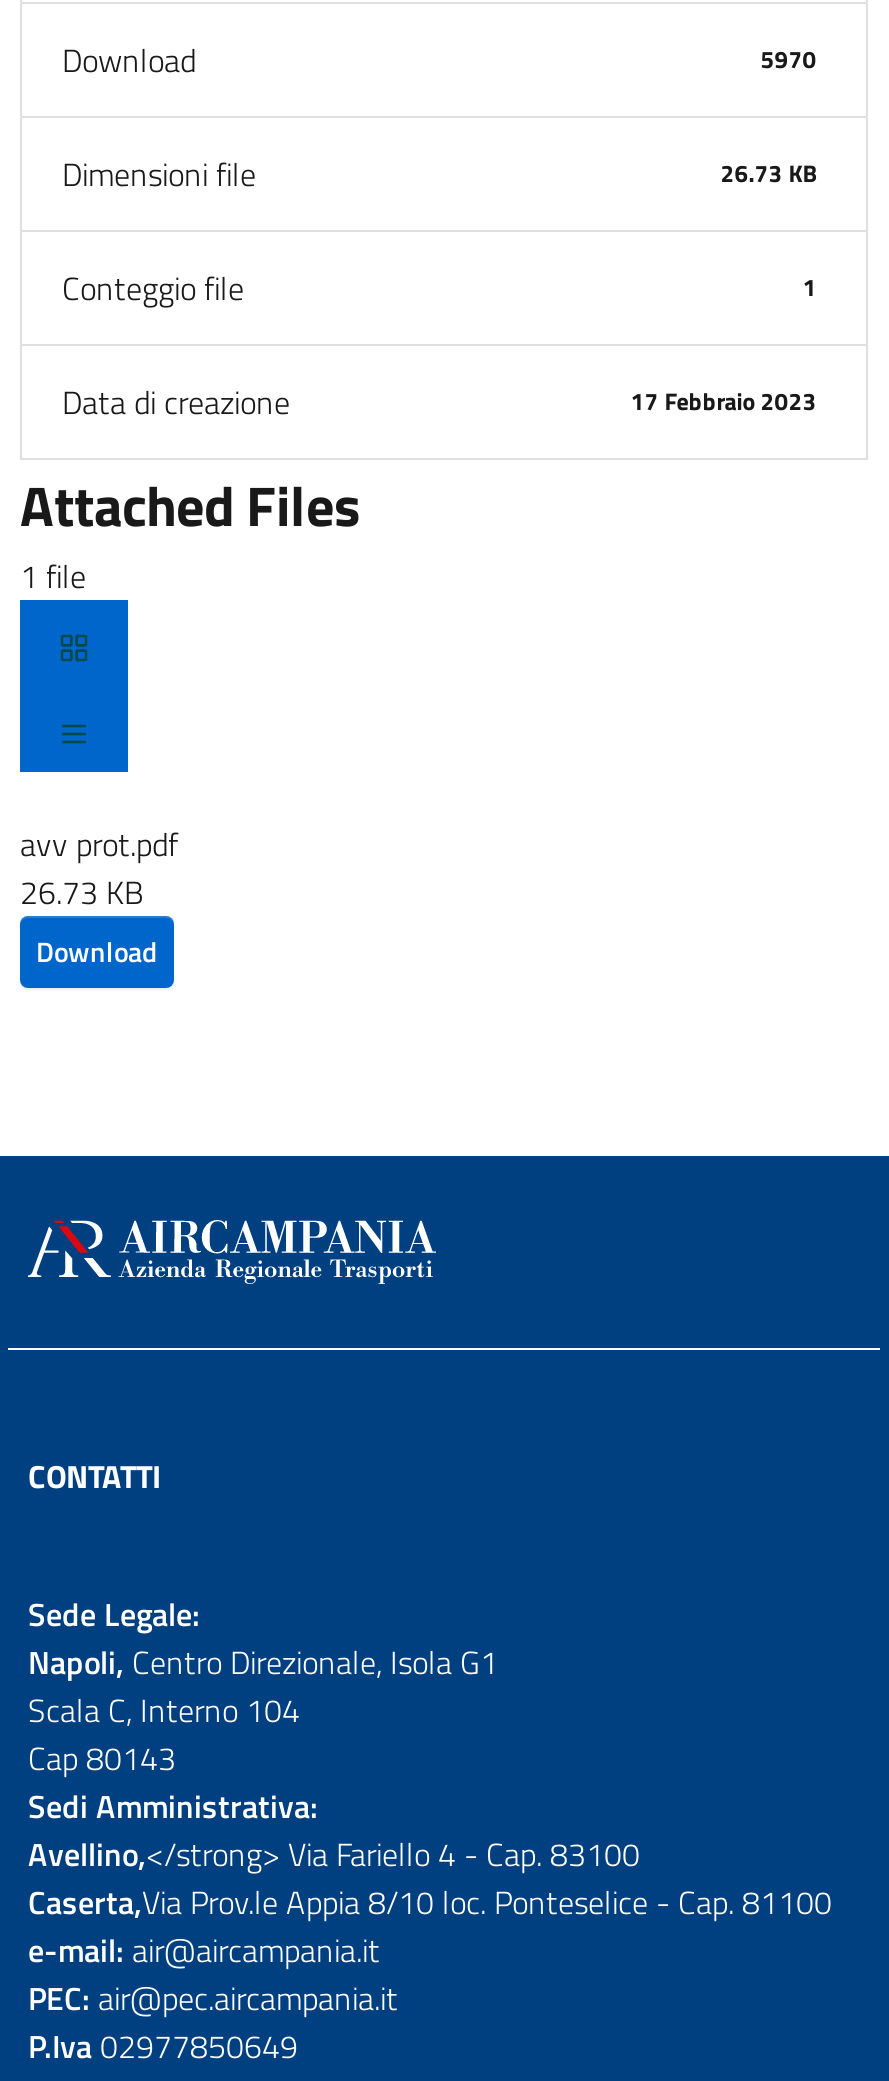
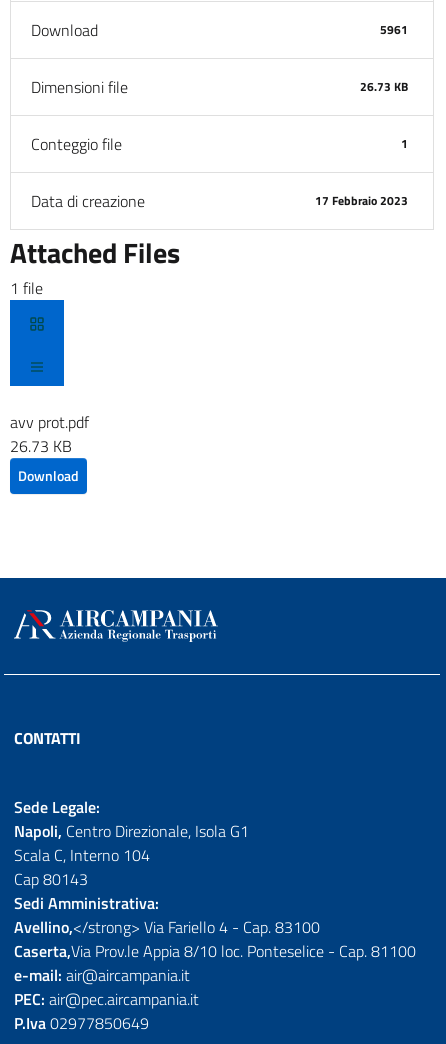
[760,40,816,78] 5970 -> [380,20,408,39] 5961

